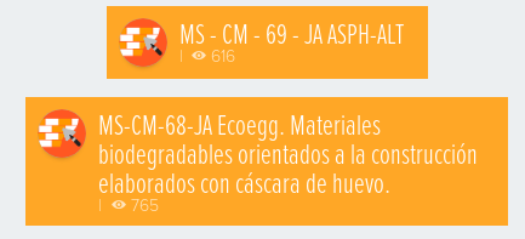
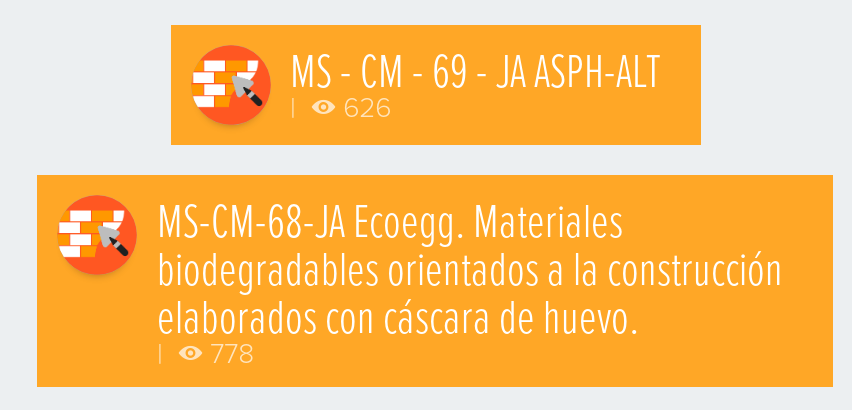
[211,44,235,67] 616 -> [343,87,391,125] 626
[130,193,158,216] 765 -> [210,333,254,371] 778

